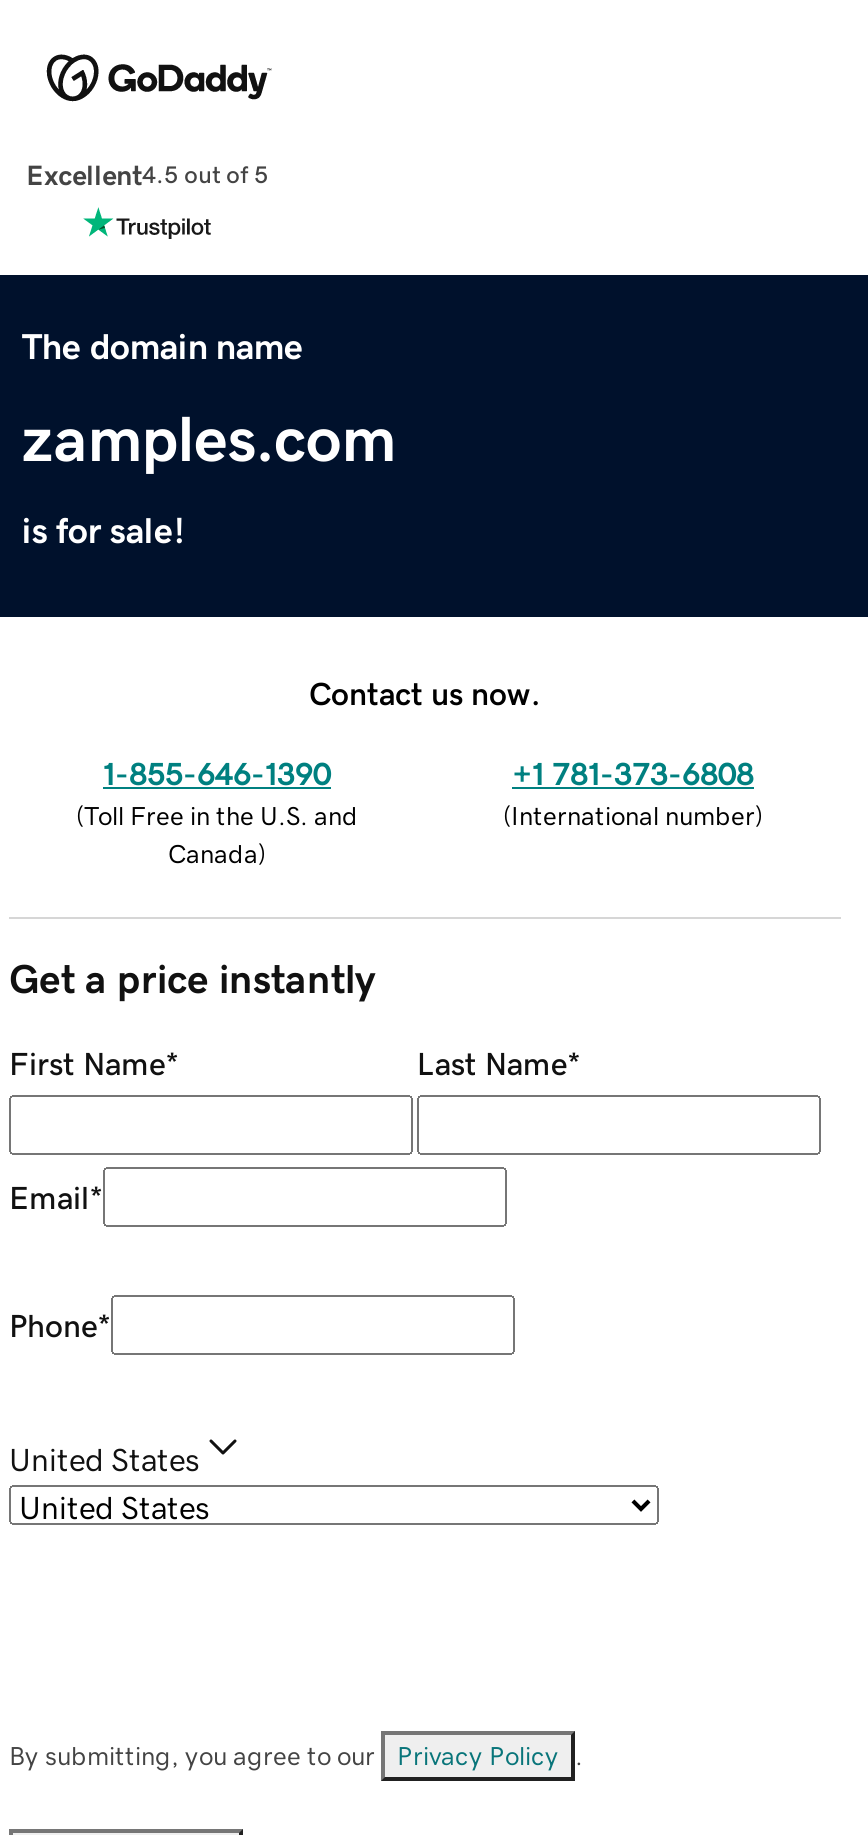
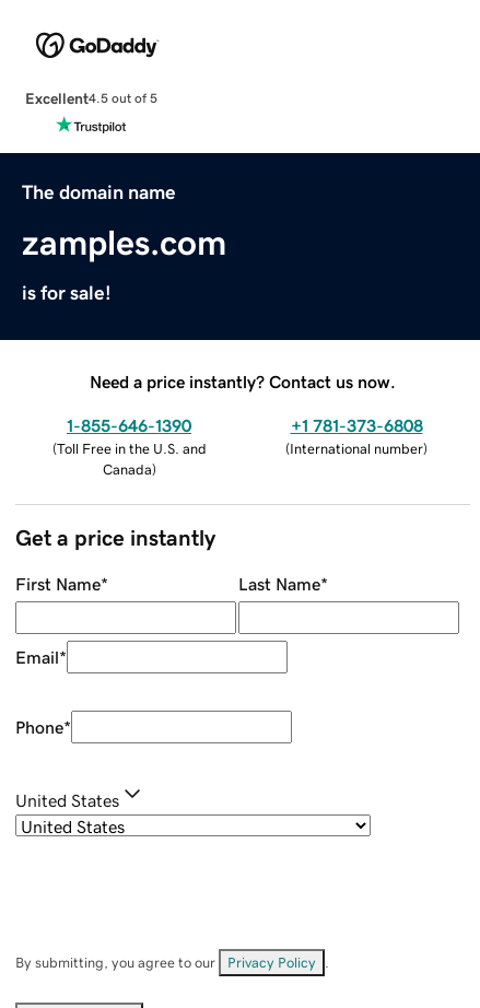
[309,676,541,708] Contact us now. -> [90,372,396,390] Need a price instantly? Contact us now.

